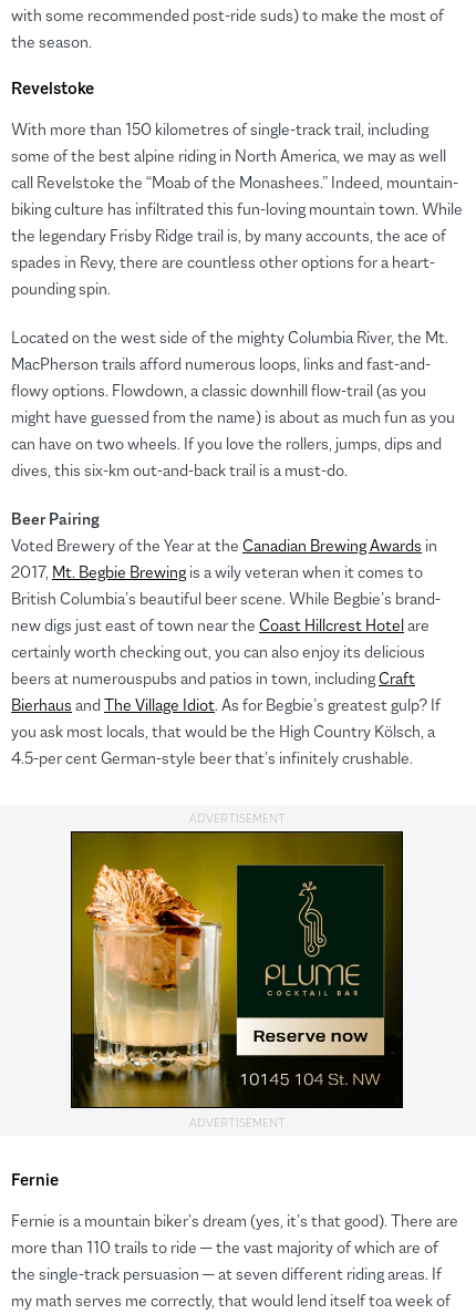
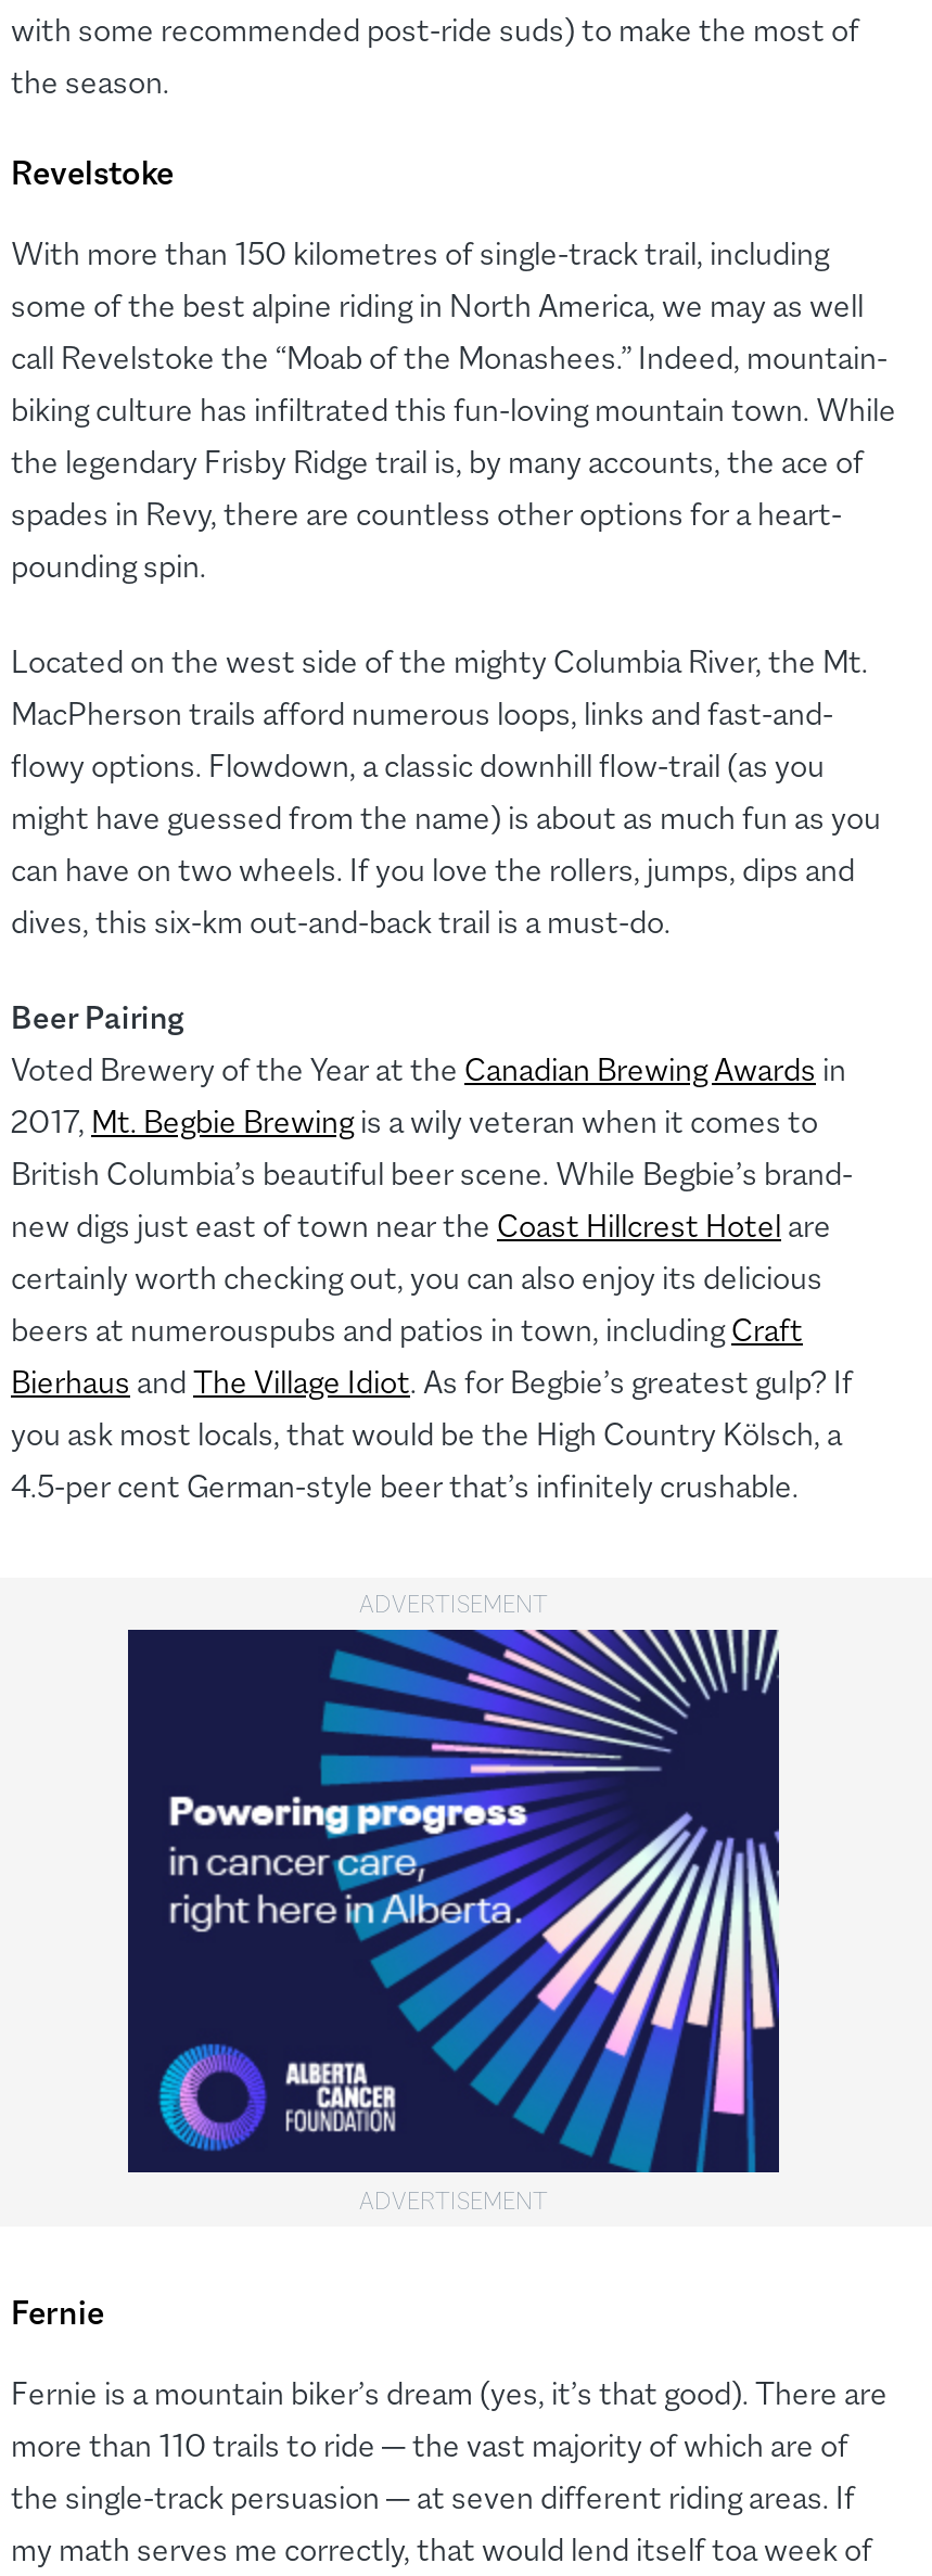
[71,830,404,1109] [image] -> [128,1628,781,2175] [image]

